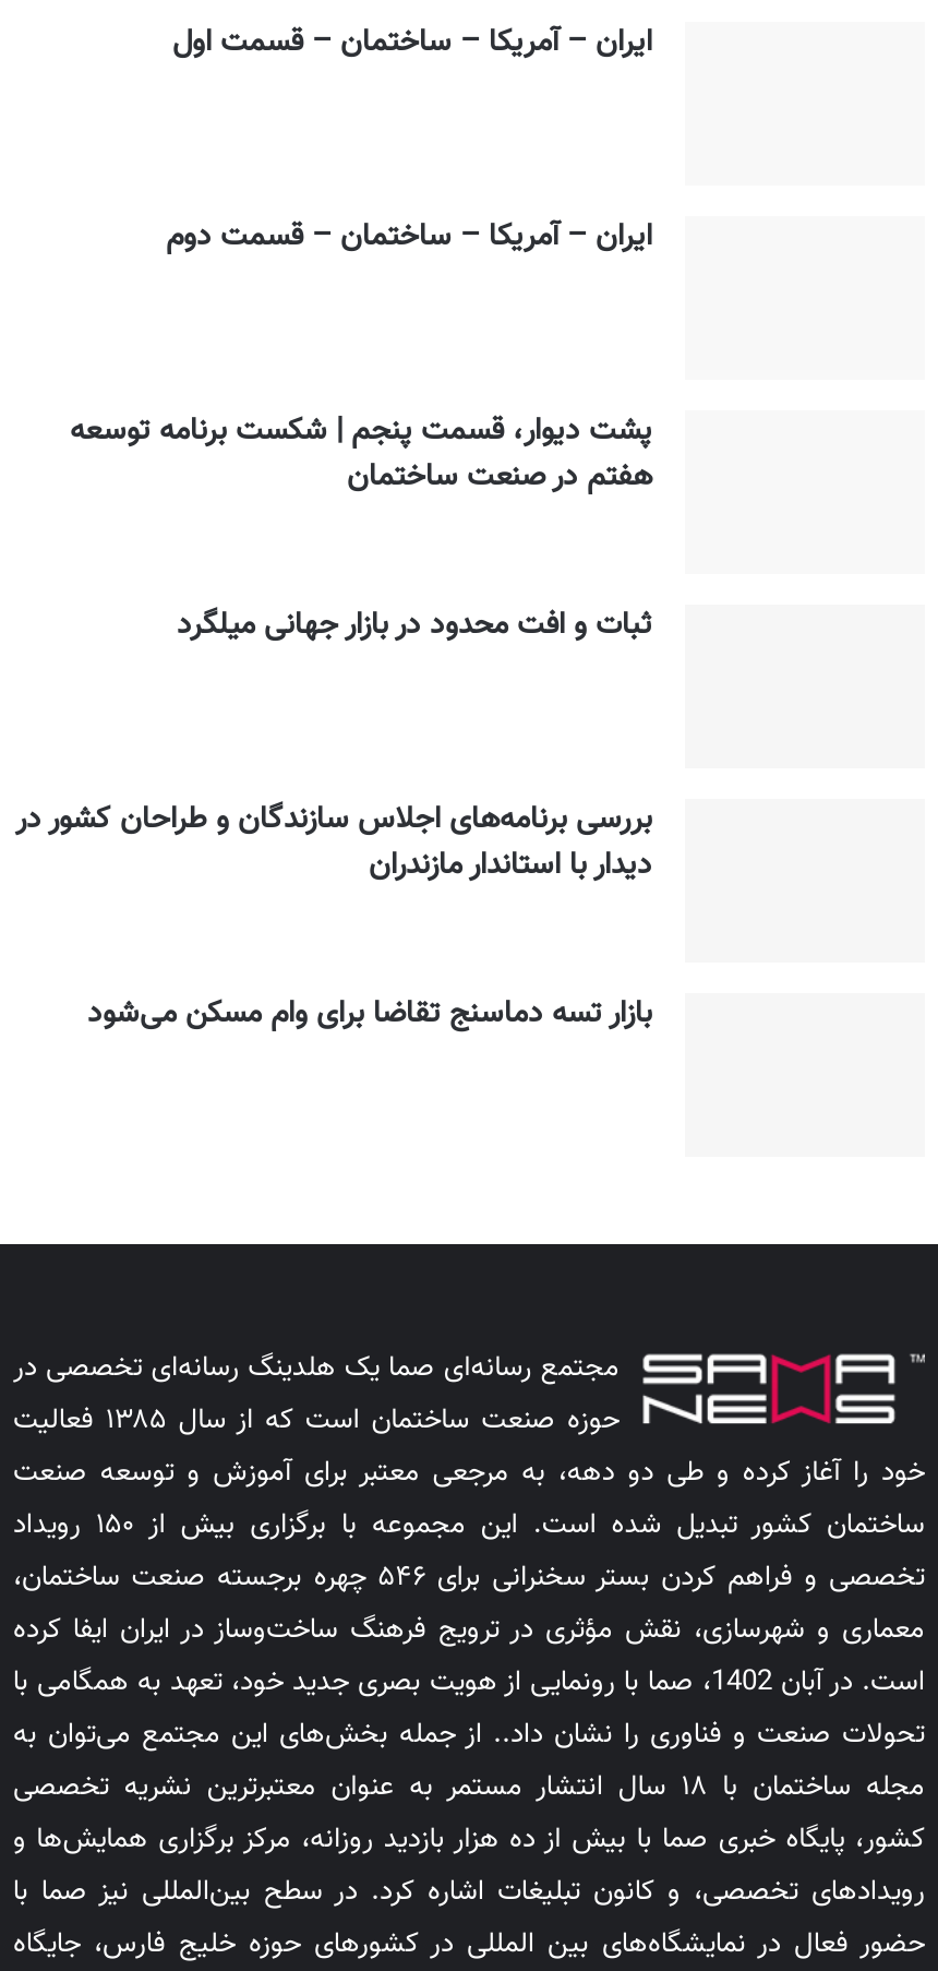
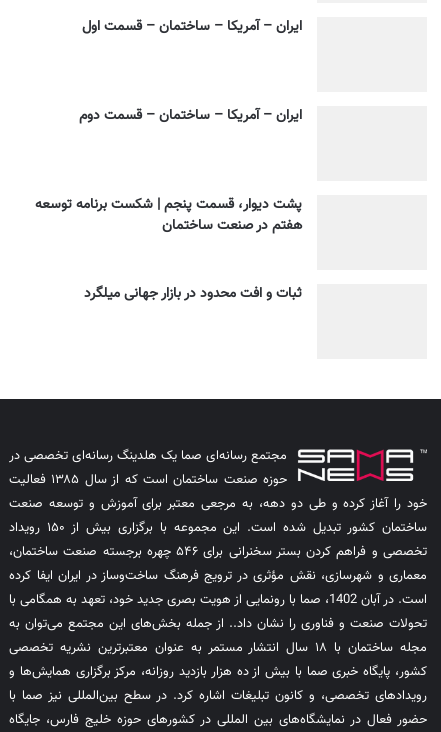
[15,796,652,1038] بررسی برنامه‌های اجلاس سازندگان و طراحان کشور در | دیدار با استاندار مازندران | بازار تسه دماسنج تقاضا برای وام مسکن می‌شود -> none

